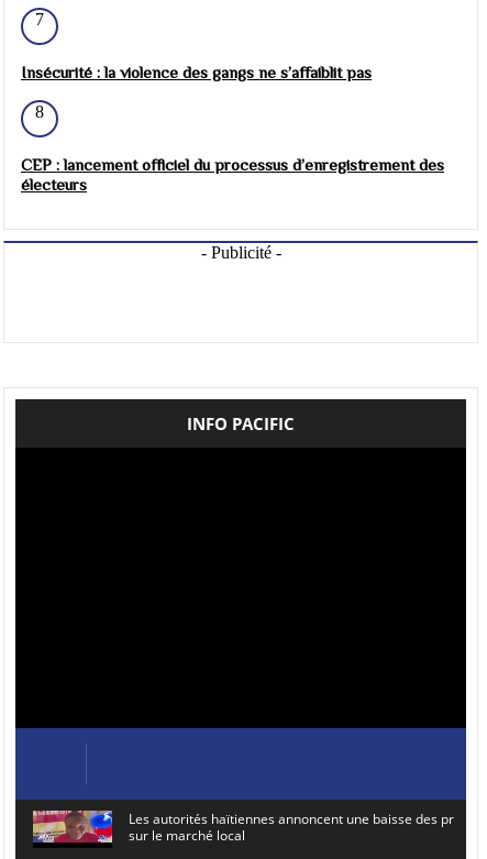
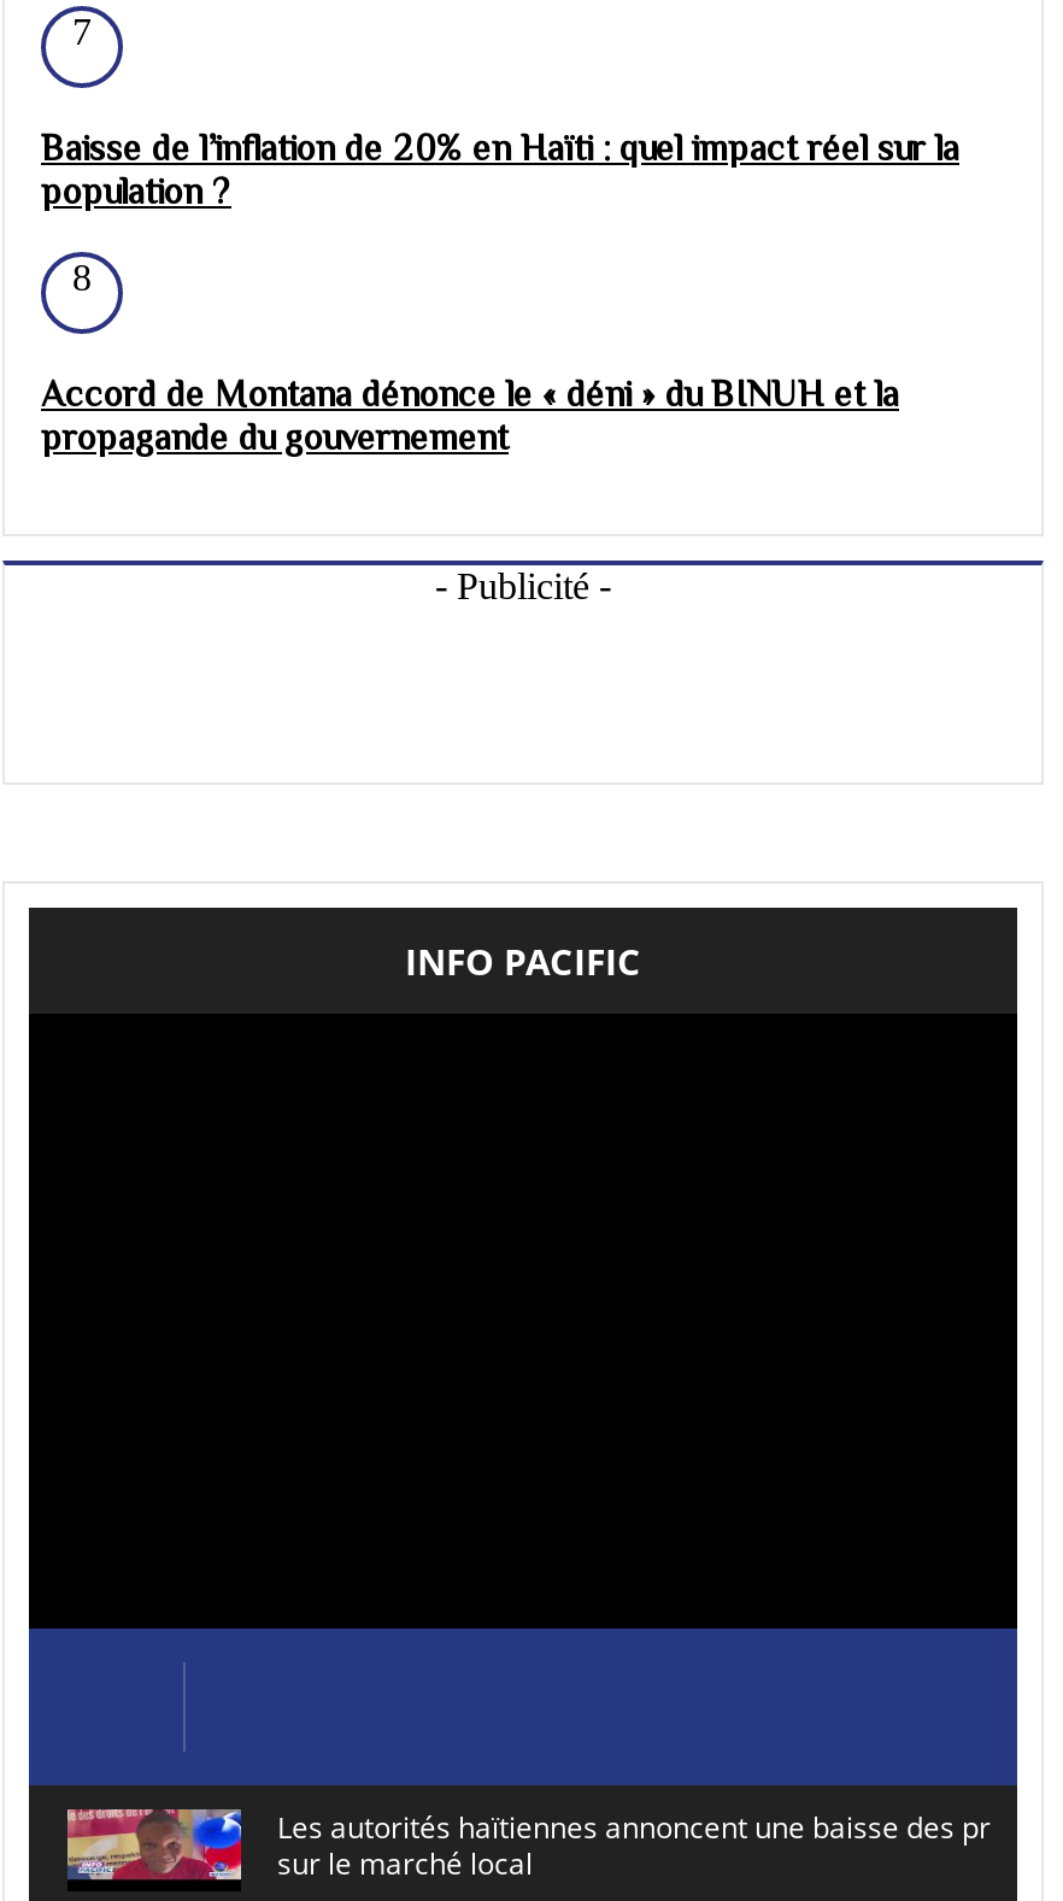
[21,63,372,82] Insécurité : la violence des gangs ne s’affaiblit pas -> [41,127,959,211] Baisse de l’inflation de 20% en Haïti : quel impact réel sur la | population ?
[21,155,444,194] CEP : lancement officiel du processus d’enregistrement des | électeurs -> [41,373,899,457] Accord de Montana dénonce le « déni » du BINUH et la | propagande du gouvernement

